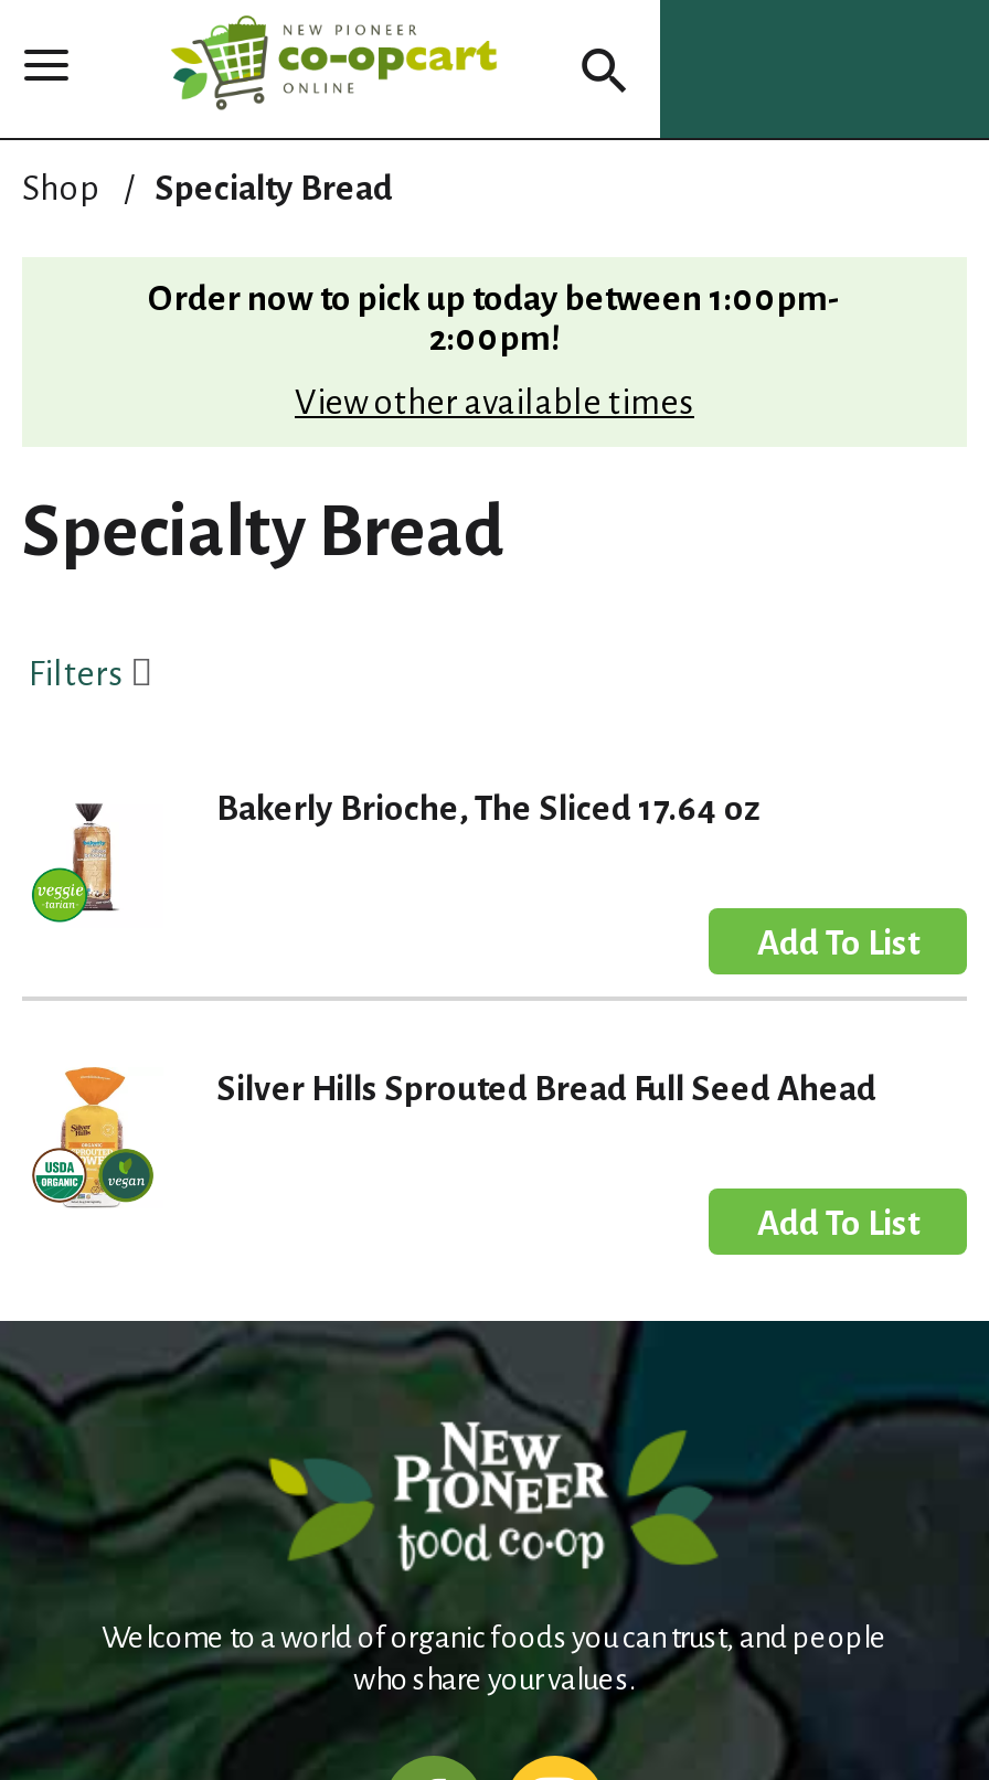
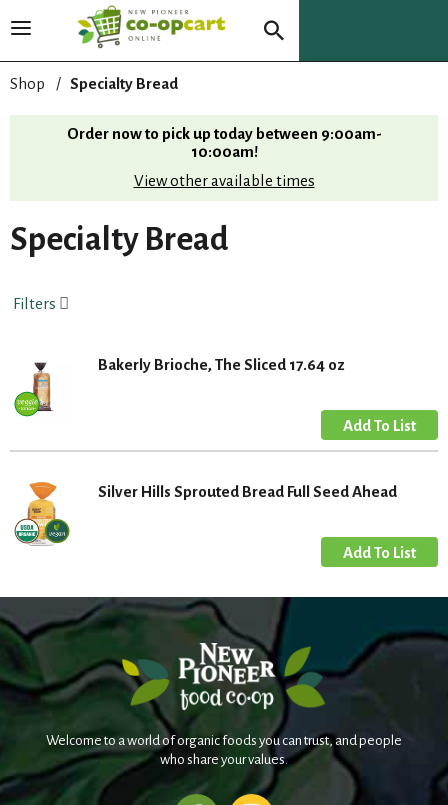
[148,279,841,356] Order now to pick up today between 1:00pm- | 2:00pm! -> [66,125,381,160] Order now to pick up today between 9:00am- | 10:00am!

